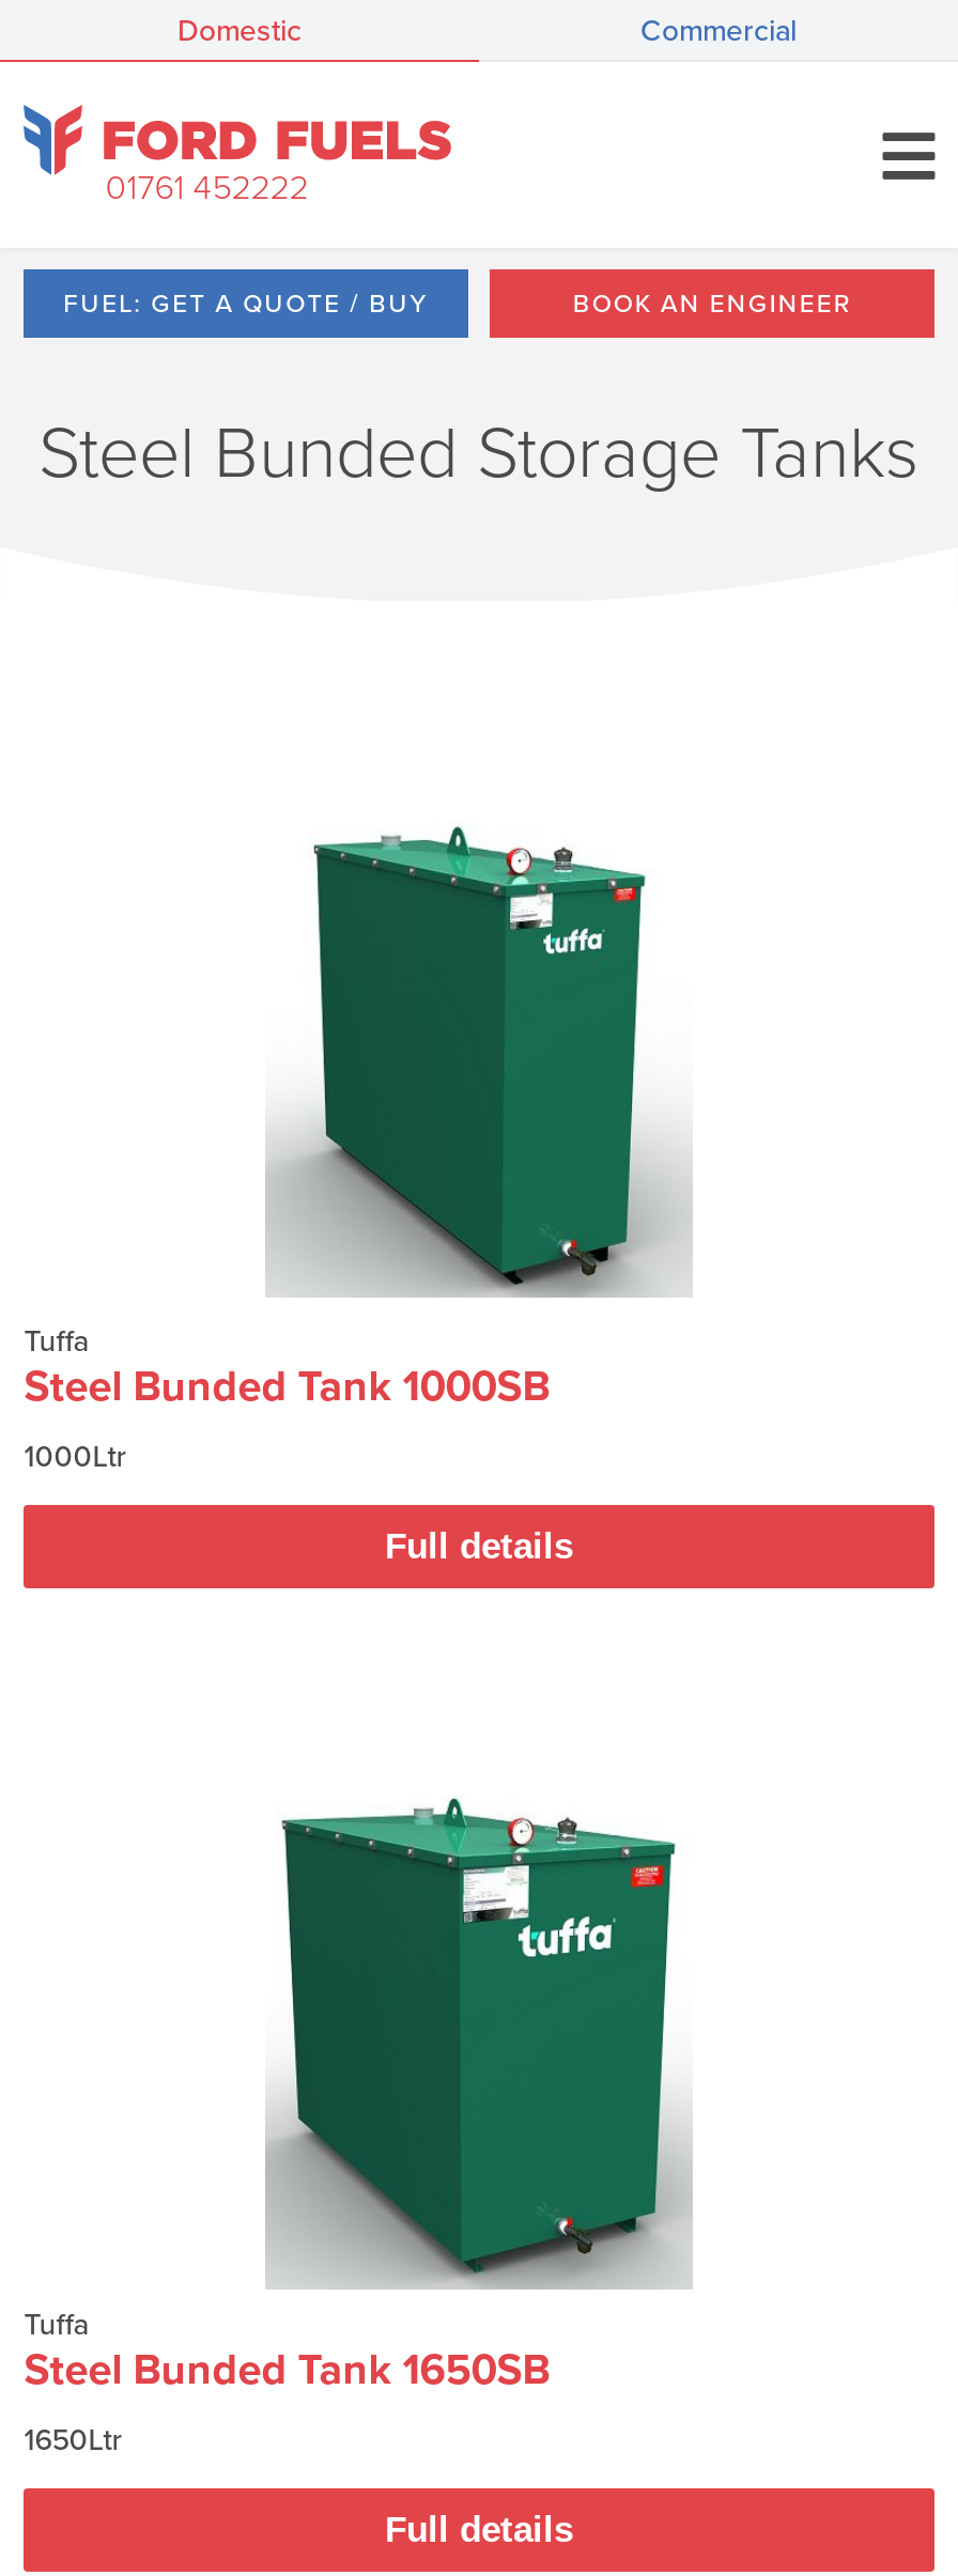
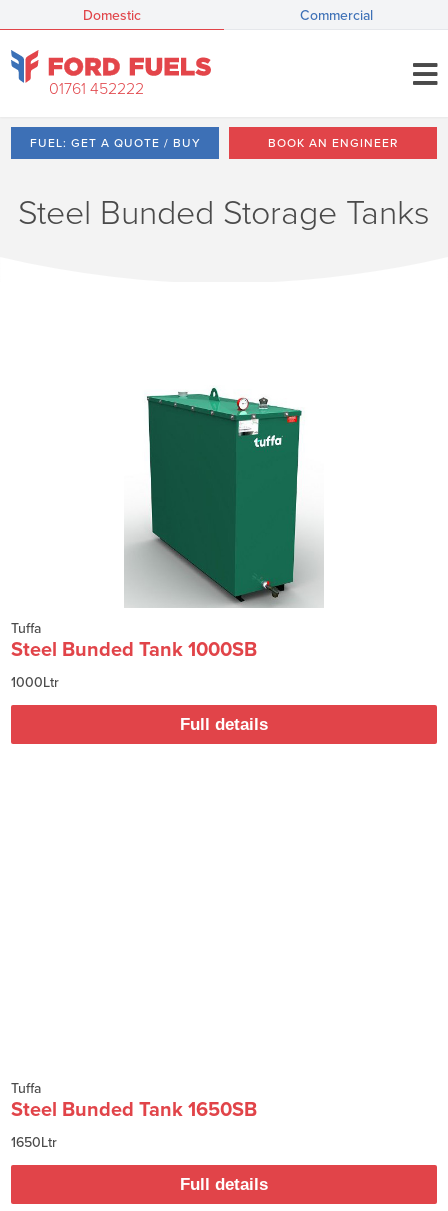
[265,1796,693,2290] [image] -> none

